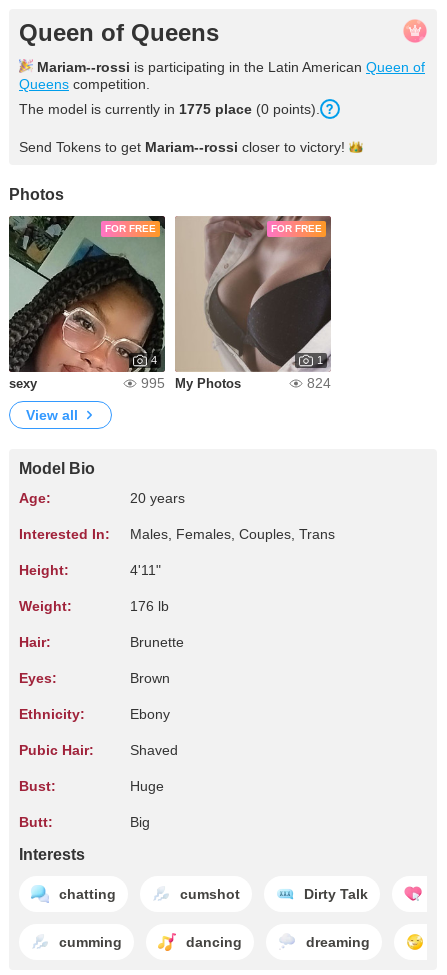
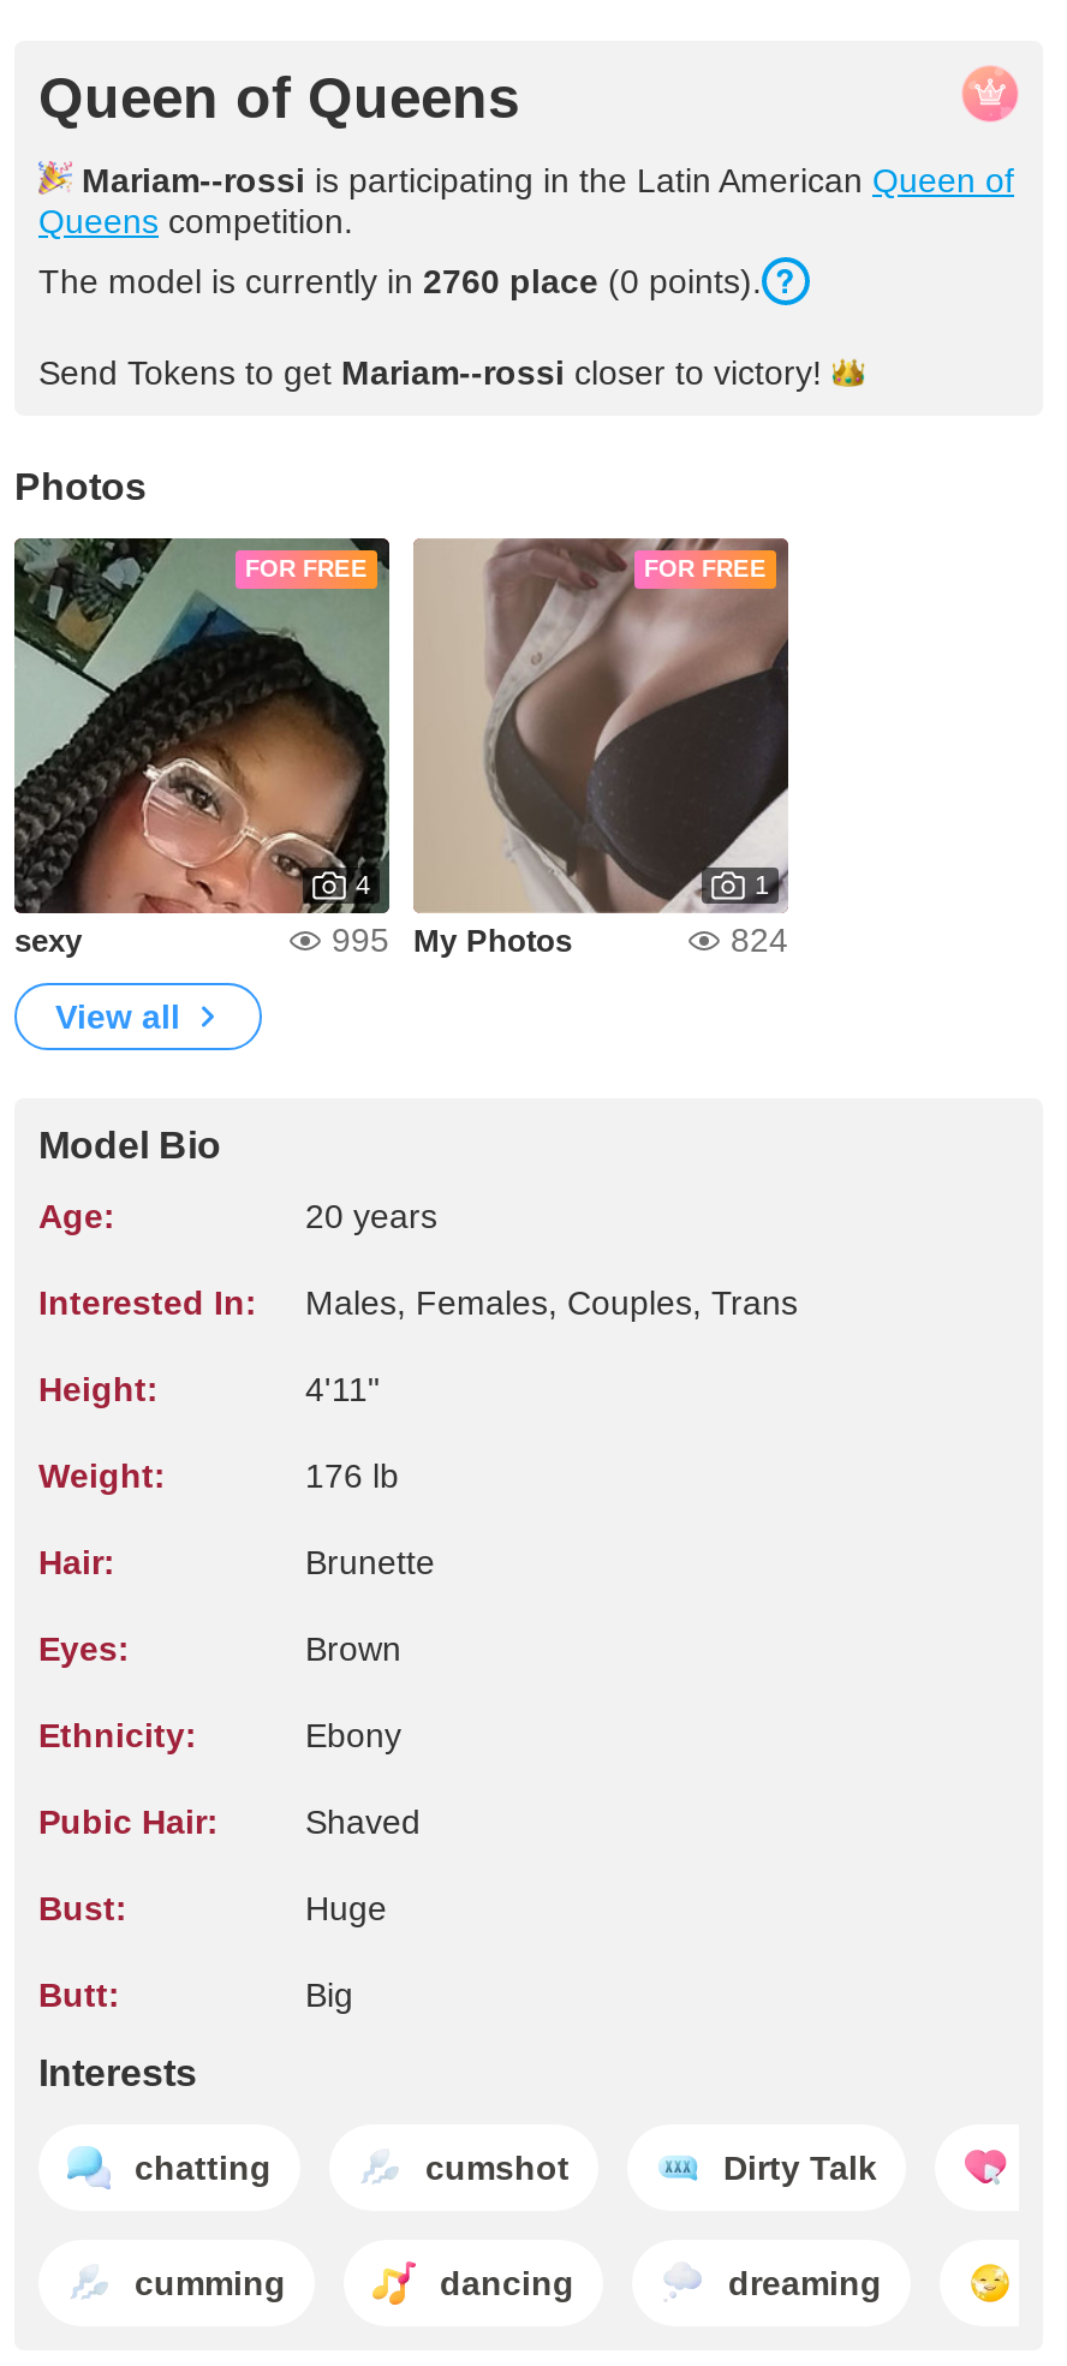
[19,101,320,117] The model is currently in 1775 place (0 points). -> [38,262,762,300] The model is currently in 2760 place (0 points).

